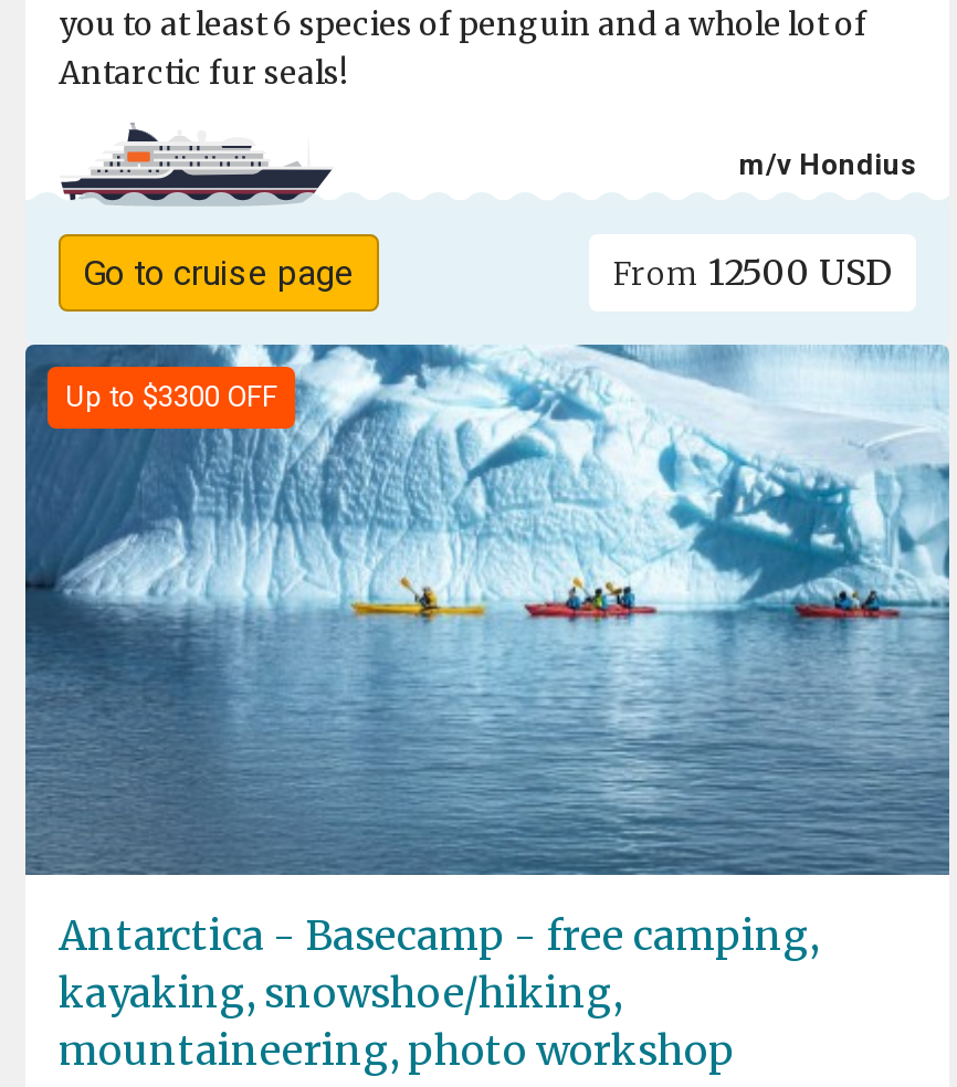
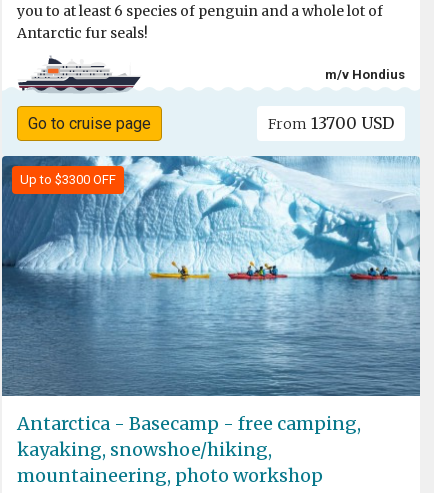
[613,250,892,294] From 12500 USD -> [268,113,394,133] From 13700 USD

